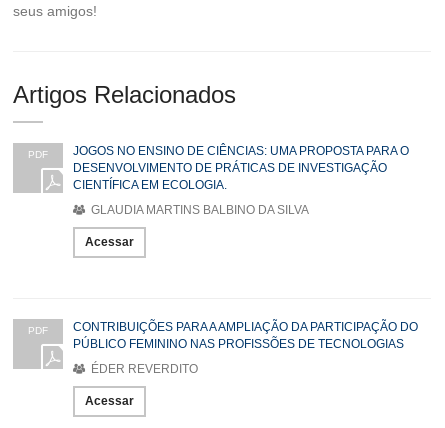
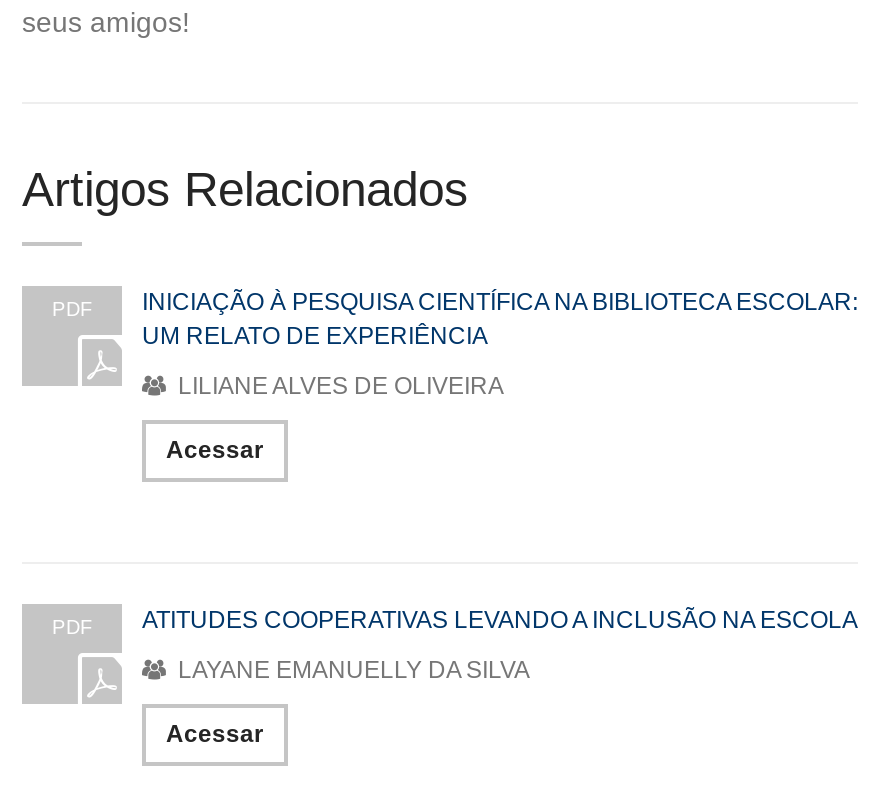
[73,144,409,192] JOGOS NO ENSINO DE CIÊNCIAS: UMA PROPOSTA PARA O | DESENVOLVIMENTO DE PRÁTICAS DE INVESTIGAÇÃO | CIENTÍFICA EM ECOLOGIA. -> [142,288,858,350] INICIAÇÃO À PESQUISA CIENTÍFICA NA BIBLIOTECA ESCOLAR: | UM RELATO DE EXPERIÊNCIA
[88,203,309,217] GLAUDIA MARTINS BALBINO DA SILVA -> [172,372,504,400] LILIANE ALVES DE OLIVEIRA
[73,320,418,351] CONTRIBUIÇÕES PARA A AMPLIAÇÃO DA PARTICIPAÇÃO DO | PÚBLICO FEMININO NAS PROFISSÕES DE TECNOLOGIAS -> [142,606,858,634] ATITUDES COOPERATIVAS LEVANDO A INCLUSÃO NA ESCOLA
[88,362,198,376] ÉDER REVERDITO -> [172,656,530,684] LAYANE EMANUELLY DA SILVA

